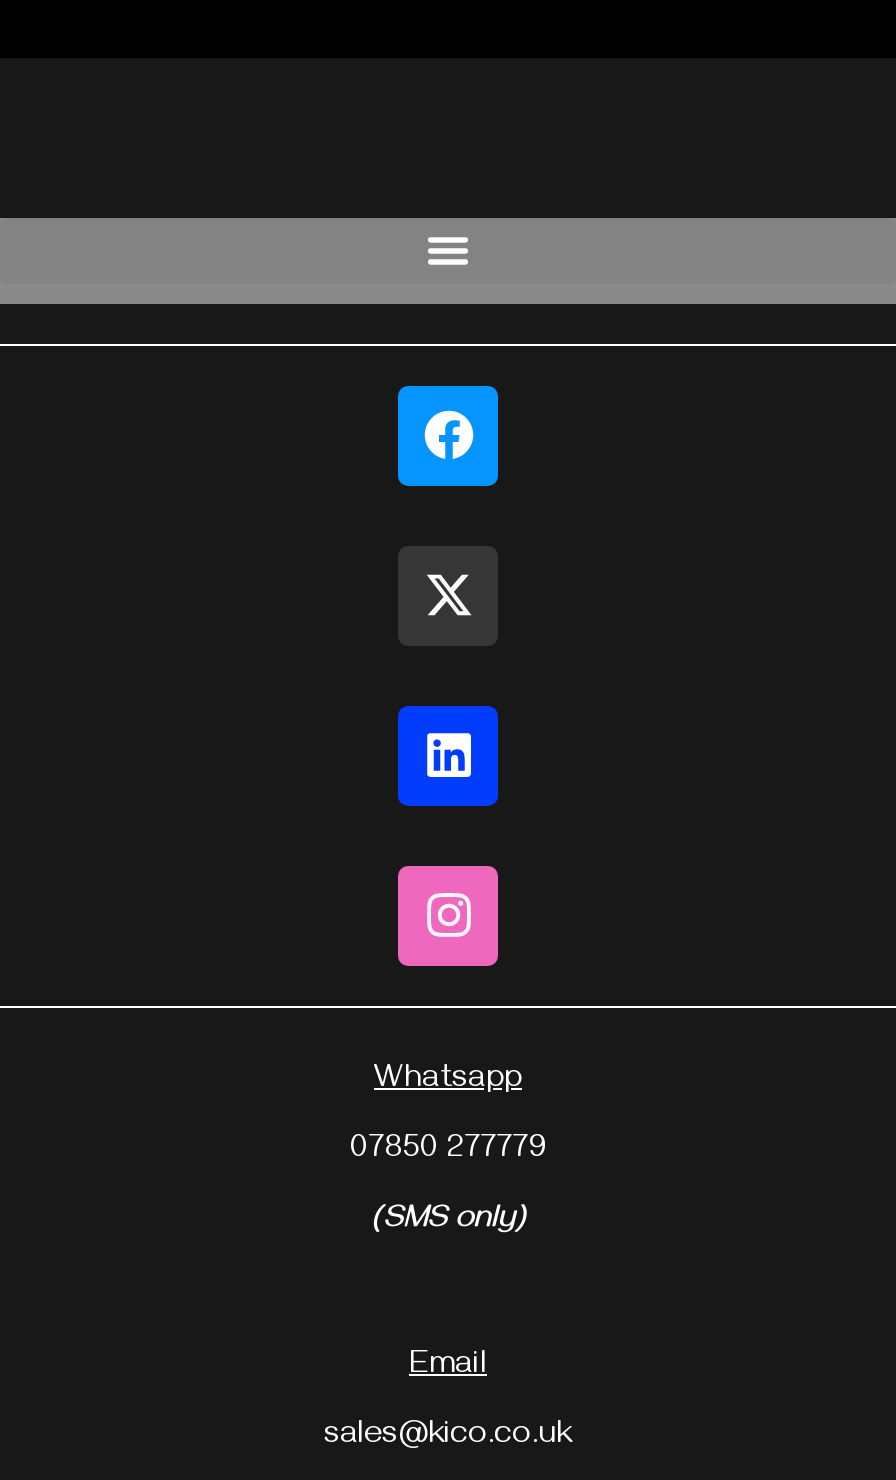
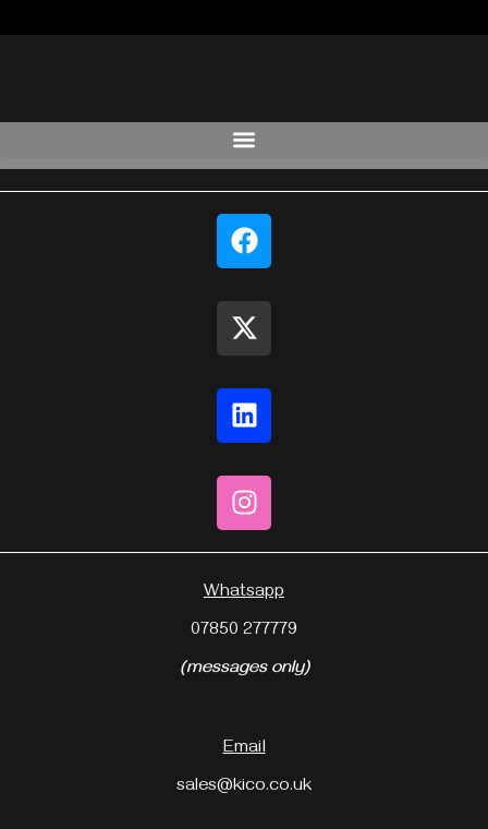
[371,1202,525,1242] (SMS only) -> [179,659,309,680] (messages only)

